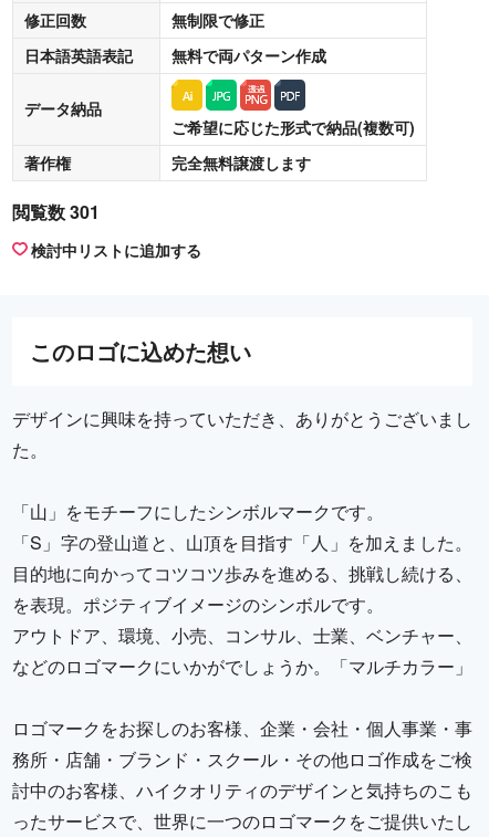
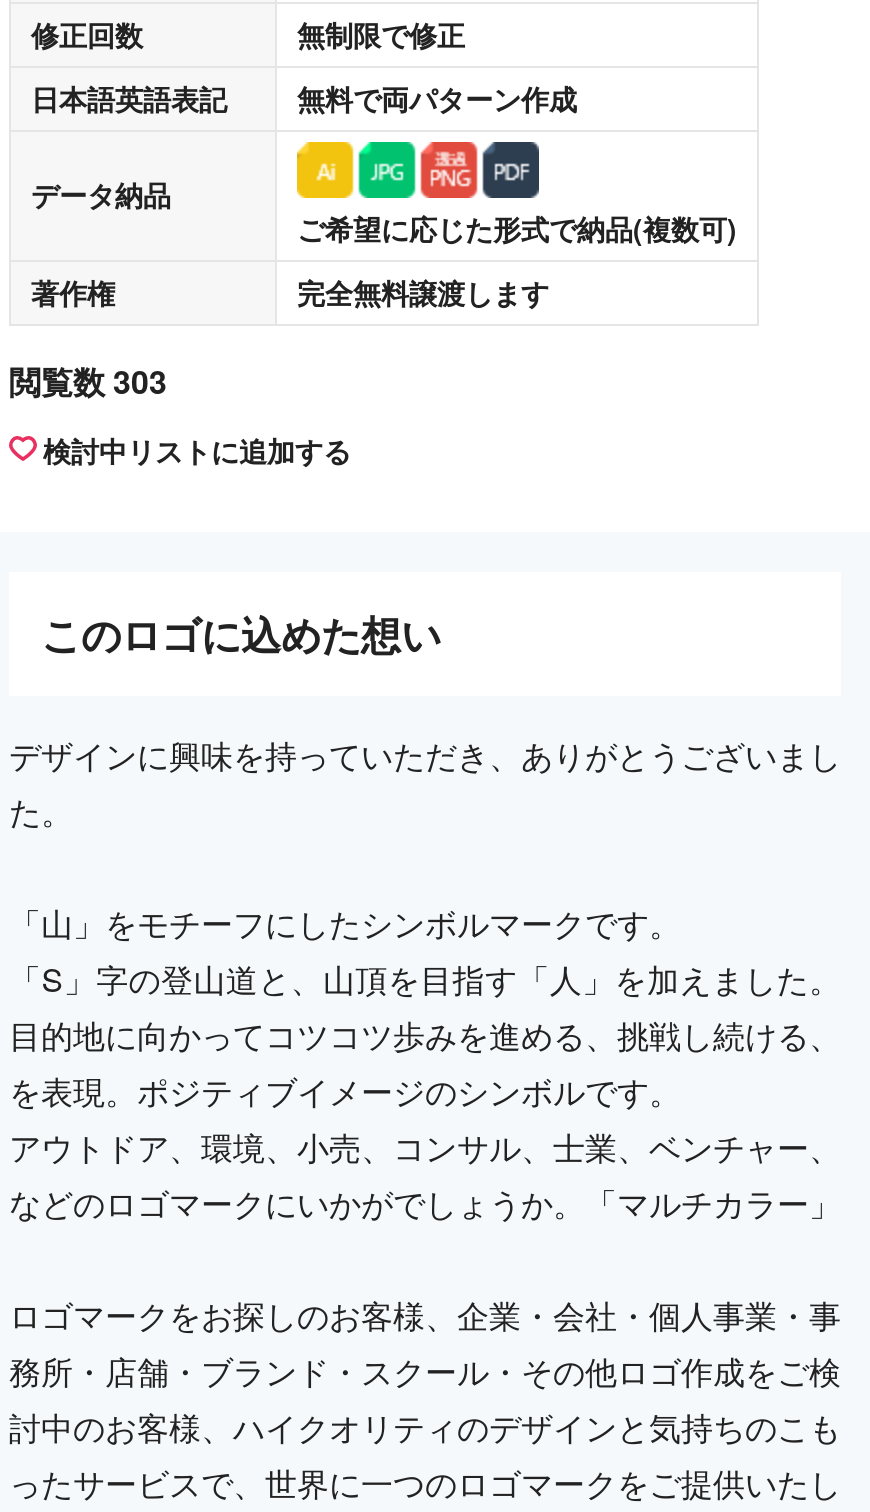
[12,199,100,224] 閲覧数 301 -> [9,357,167,403] 閲覧数 303

